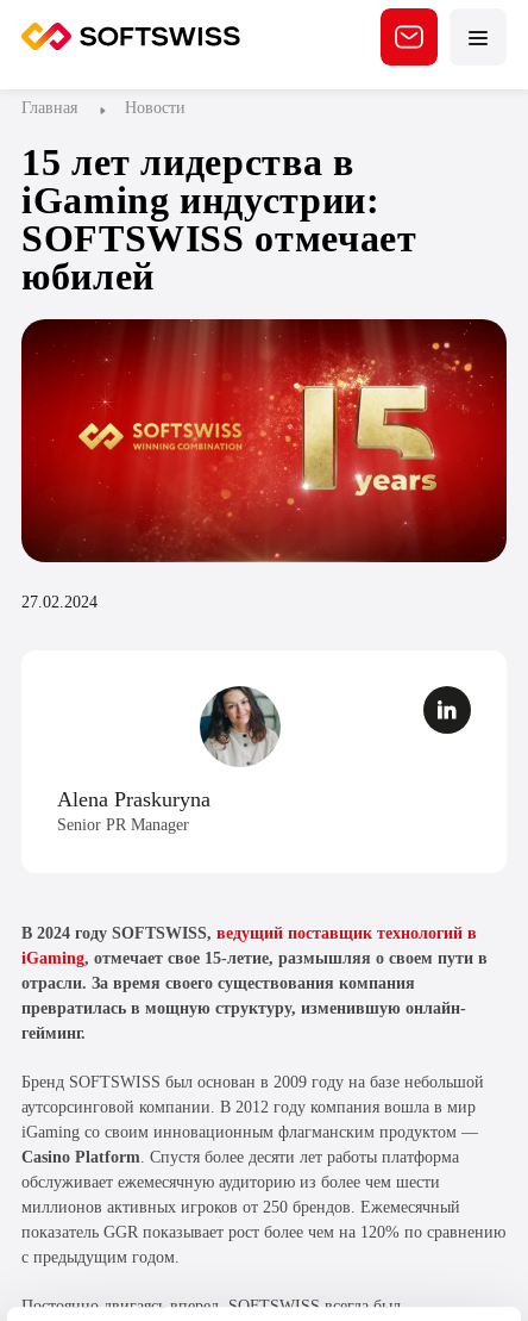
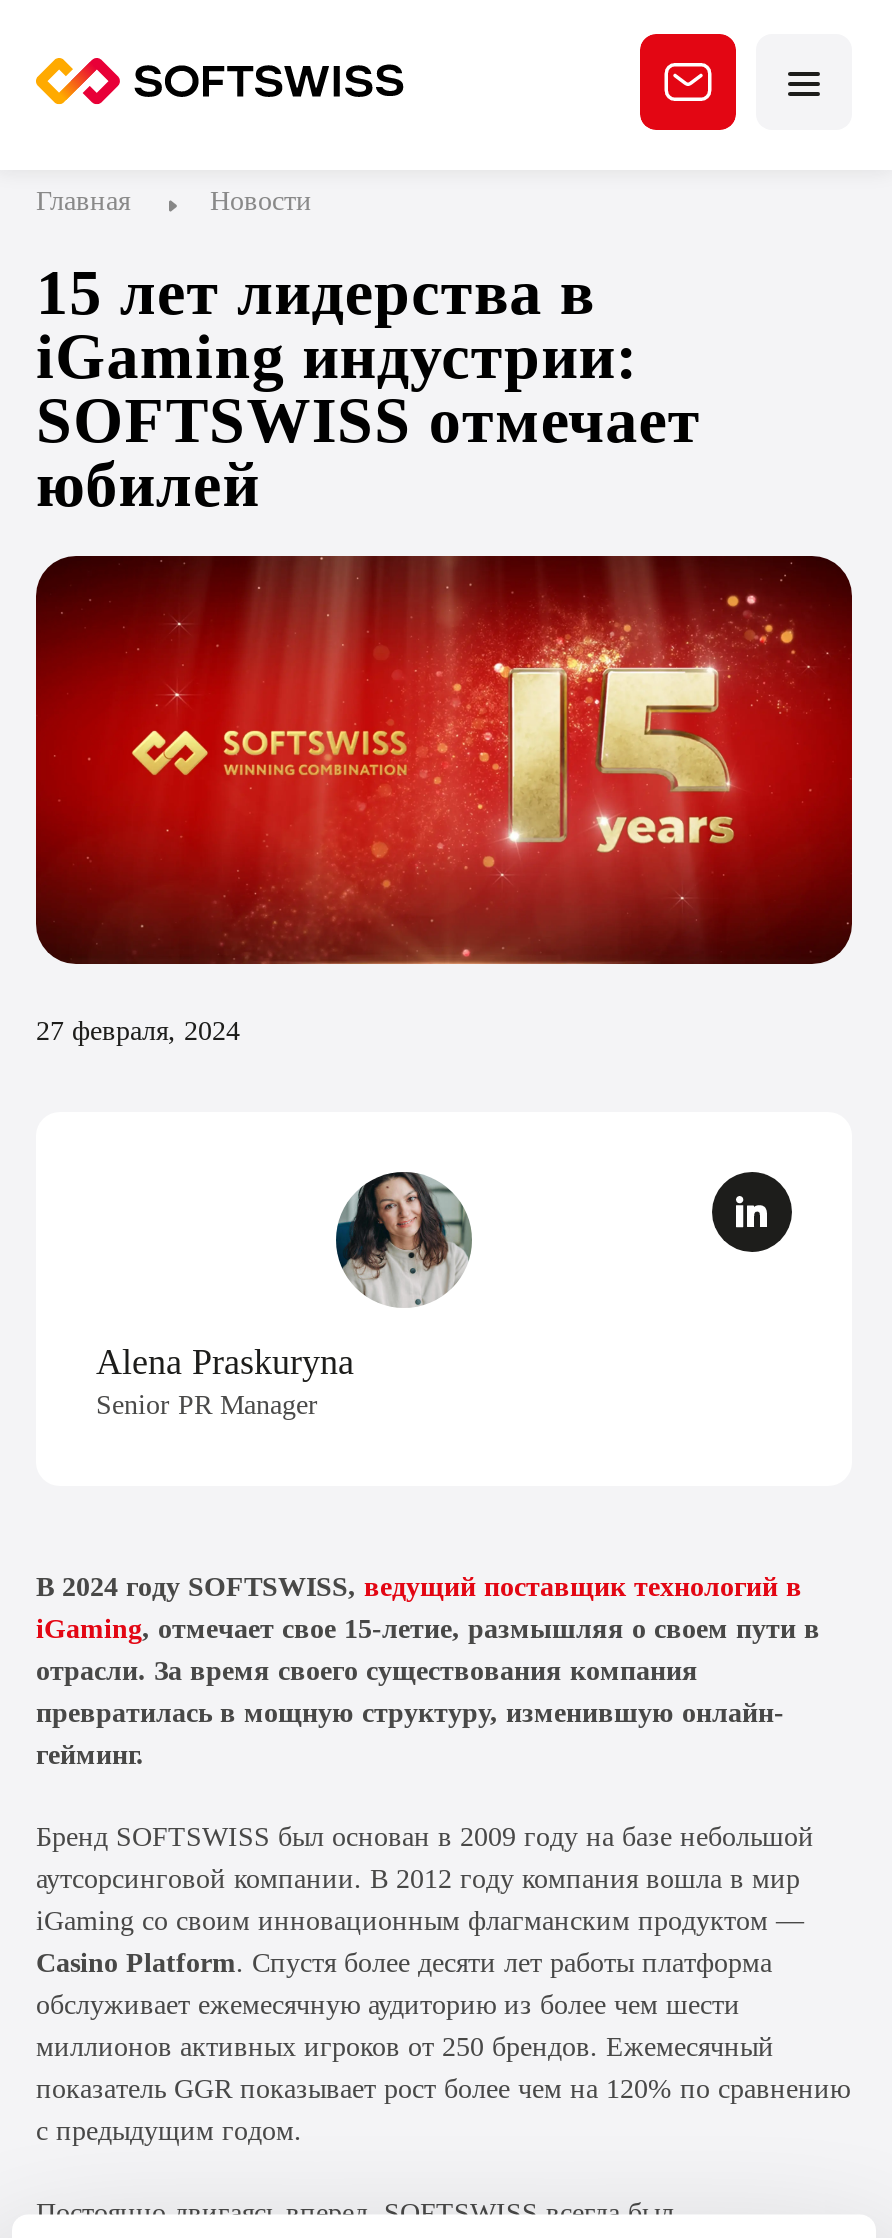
[21,593,98,611] 27.02.2024 -> [36,1016,240,1046] 27 февраля, 2024

